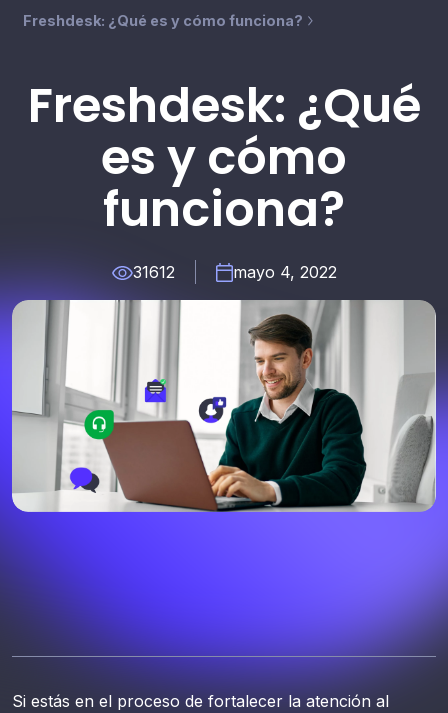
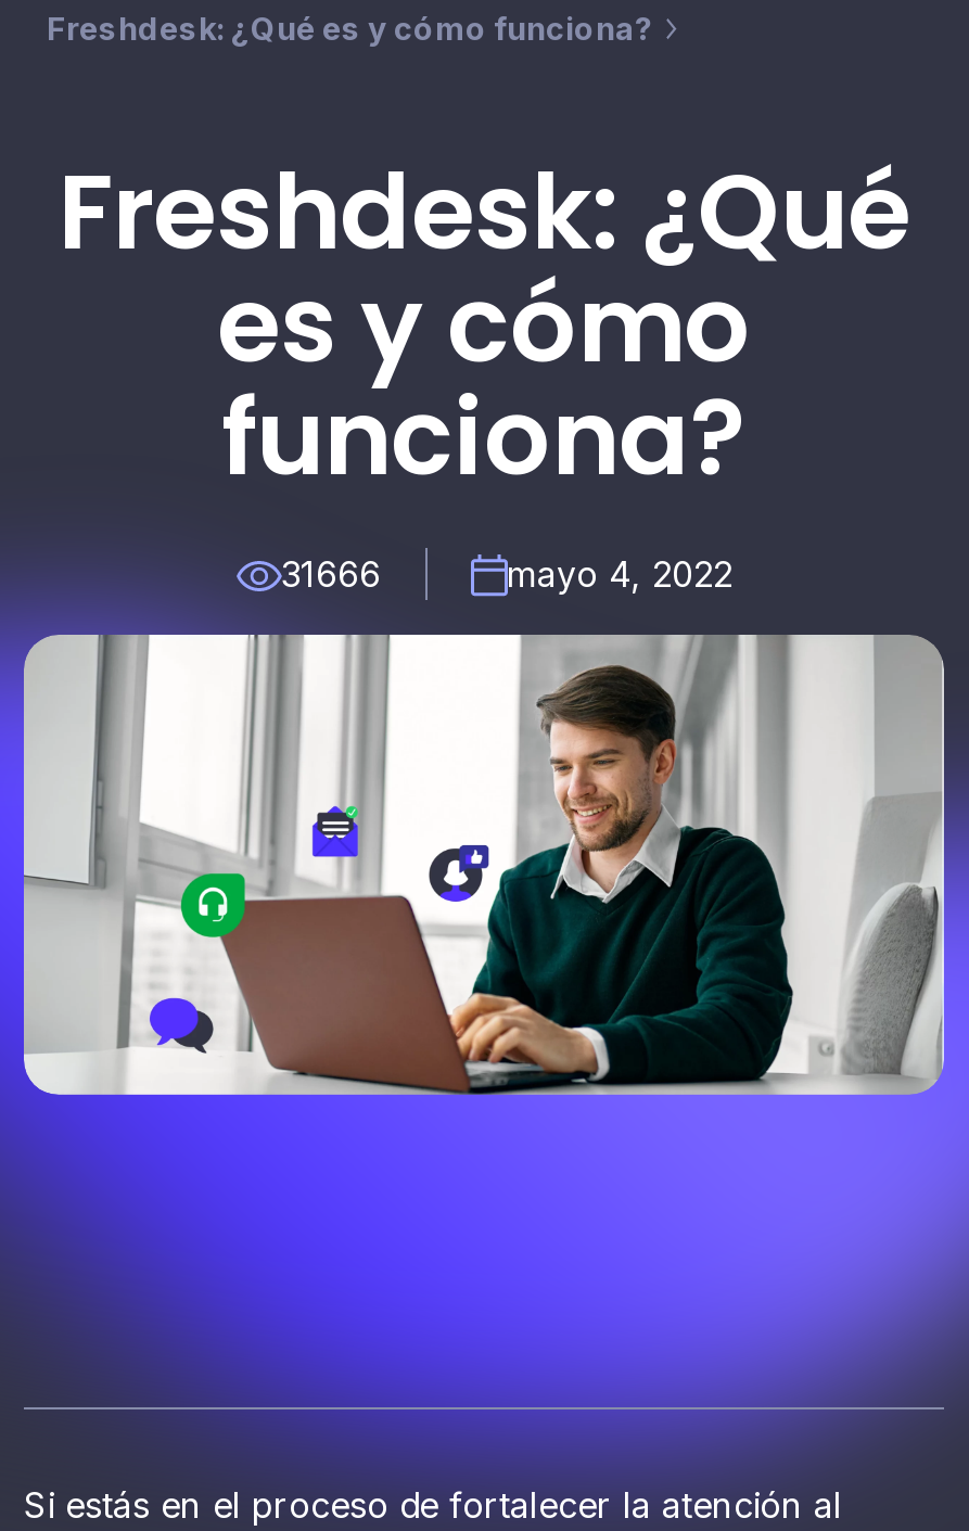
[132,262,174,282] 31612 -> [281,551,381,595] 31666

